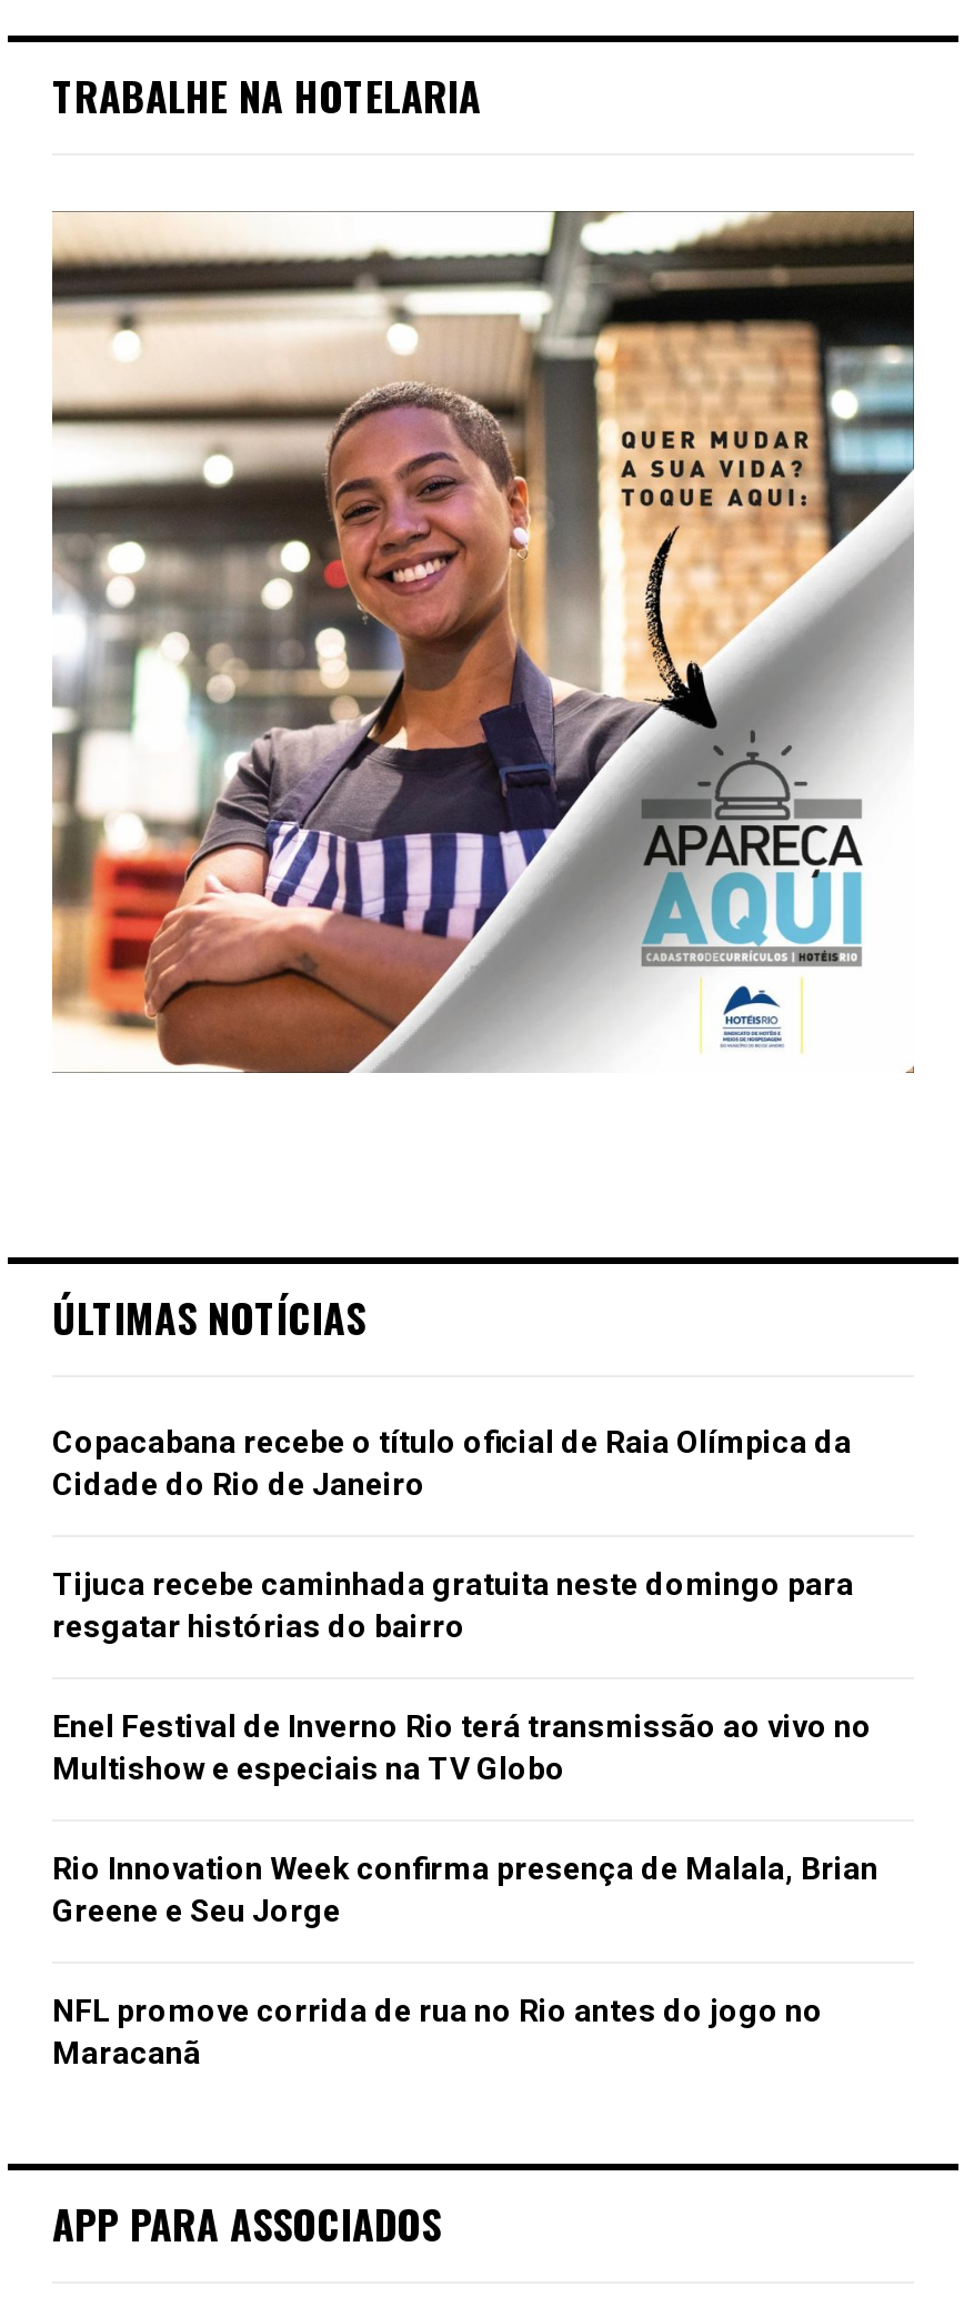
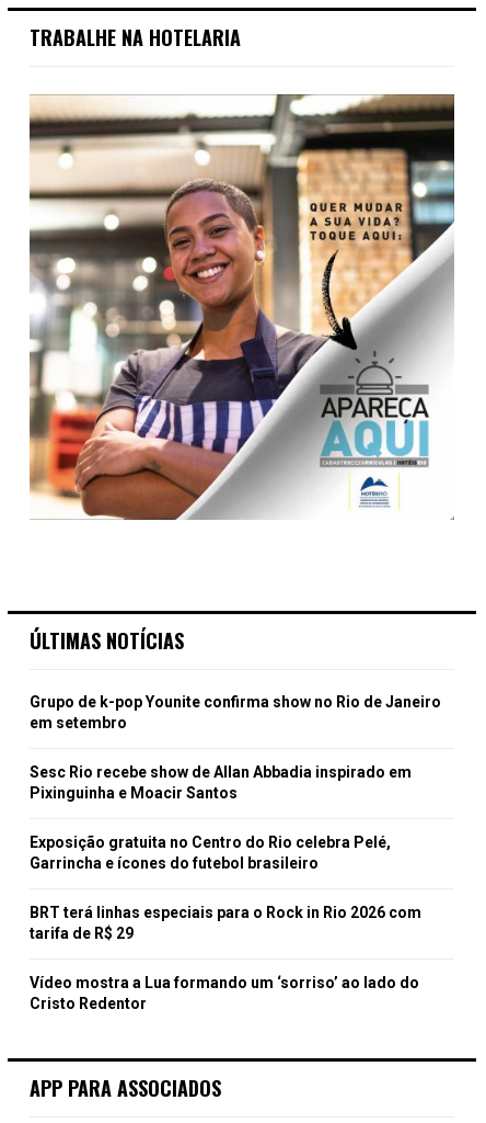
[52,1425,852,1503] Copacabana recebe o título oficial de Raia Olímpica da | Cidade do Rio de Janeiro -> [30,694,441,732] Grupo de k-pop Younite confirma show no Rio de Janeiro | em setembro
[52,1567,854,1645] Tijuca recebe caminhada gratuita neste domingo para | resgatar histórias do bairro -> [30,764,412,802] Sesc Rio recebe show de Allan Abbadia inspirado em | Pixinguinha e Moacir Santos
[52,1709,872,1787] Enel Festival de Inverno Rio terá transmissão ao vivo no | Multishow e especiais na TV Globo -> [30,834,391,872] Exposição gratuita no Centro do Rio celebra Pelé, | Garrincha e ícones do futebol brasileiro
[52,1851,878,1929] Rio Innovation Week confirma presença de Malala, Brian | Greene e Seu Jorge -> [30,904,421,942] BRT terá linhas especiais para o Rock in Rio 2026 com | tarifa de R$ 29
[52,1994,823,2071] NFL promove corrida de rua no Rio antes do jogo no | Maracanã -> [30,974,419,1013] Vídeo mostra a Lua formando um ‘sorriso’ ao lado do | Cristo Redentor

